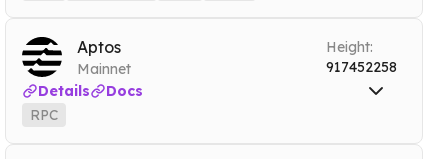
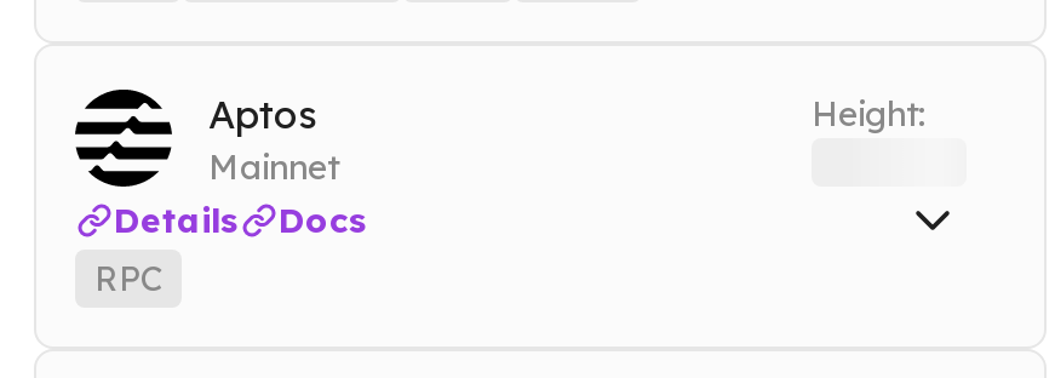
[326,58,397,76] 917452258 -> none

